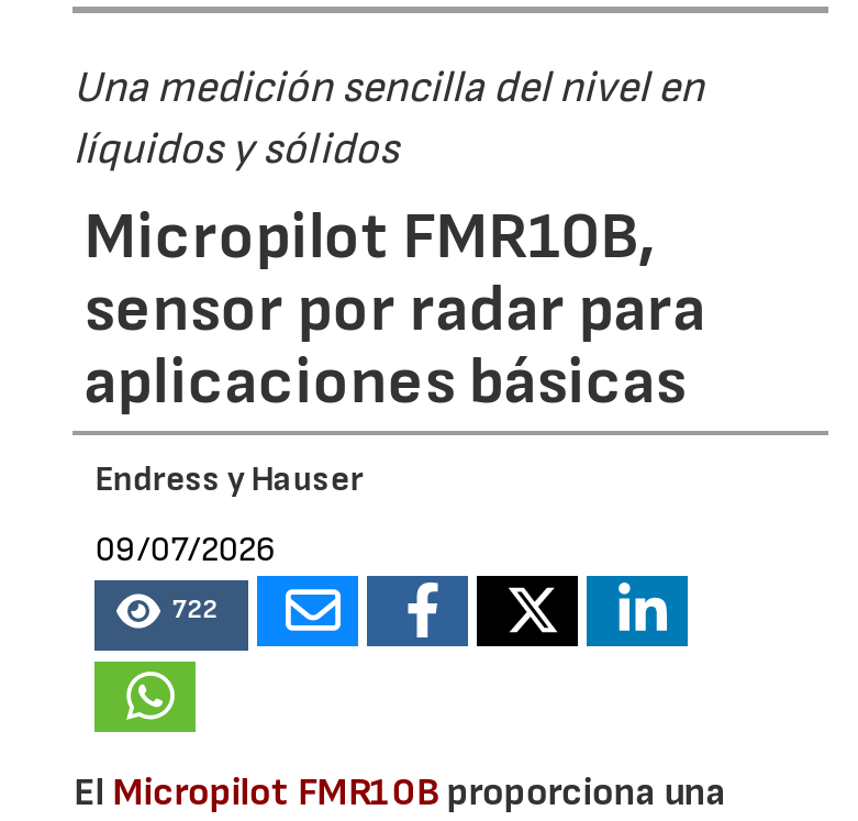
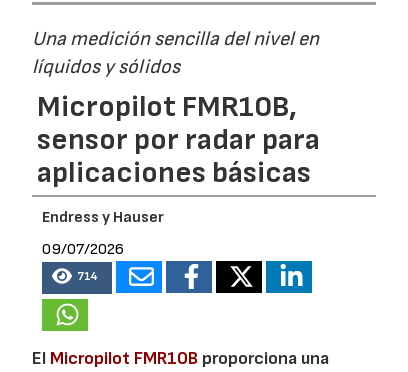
[172,594,218,627] 722 -> [77,269,98,284] 714

